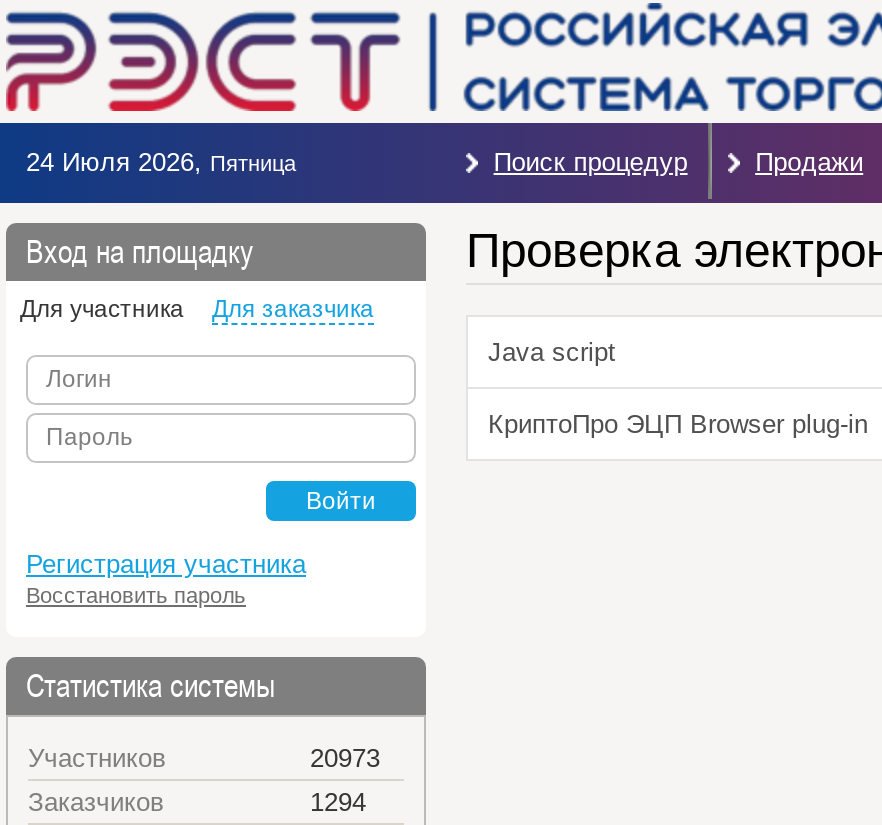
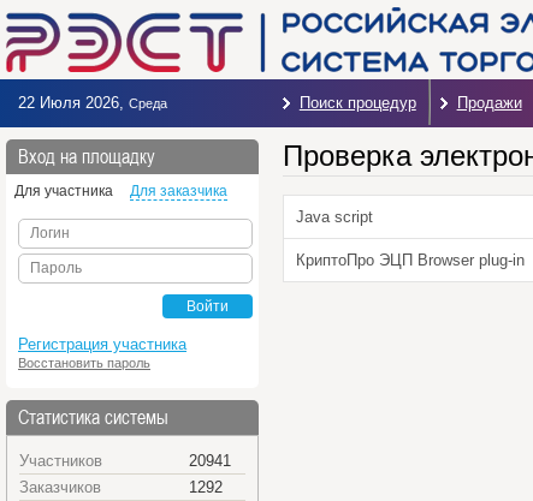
[26,147,296,177] 24 Июля 2026, Пятница -> [18,94,167,112] 22 Июля 2026, Среда
[310,743,380,773] 20973 -> [189,452,231,470] 20941
[310,787,366,817] 1294 -> [189,478,223,496] 1292

